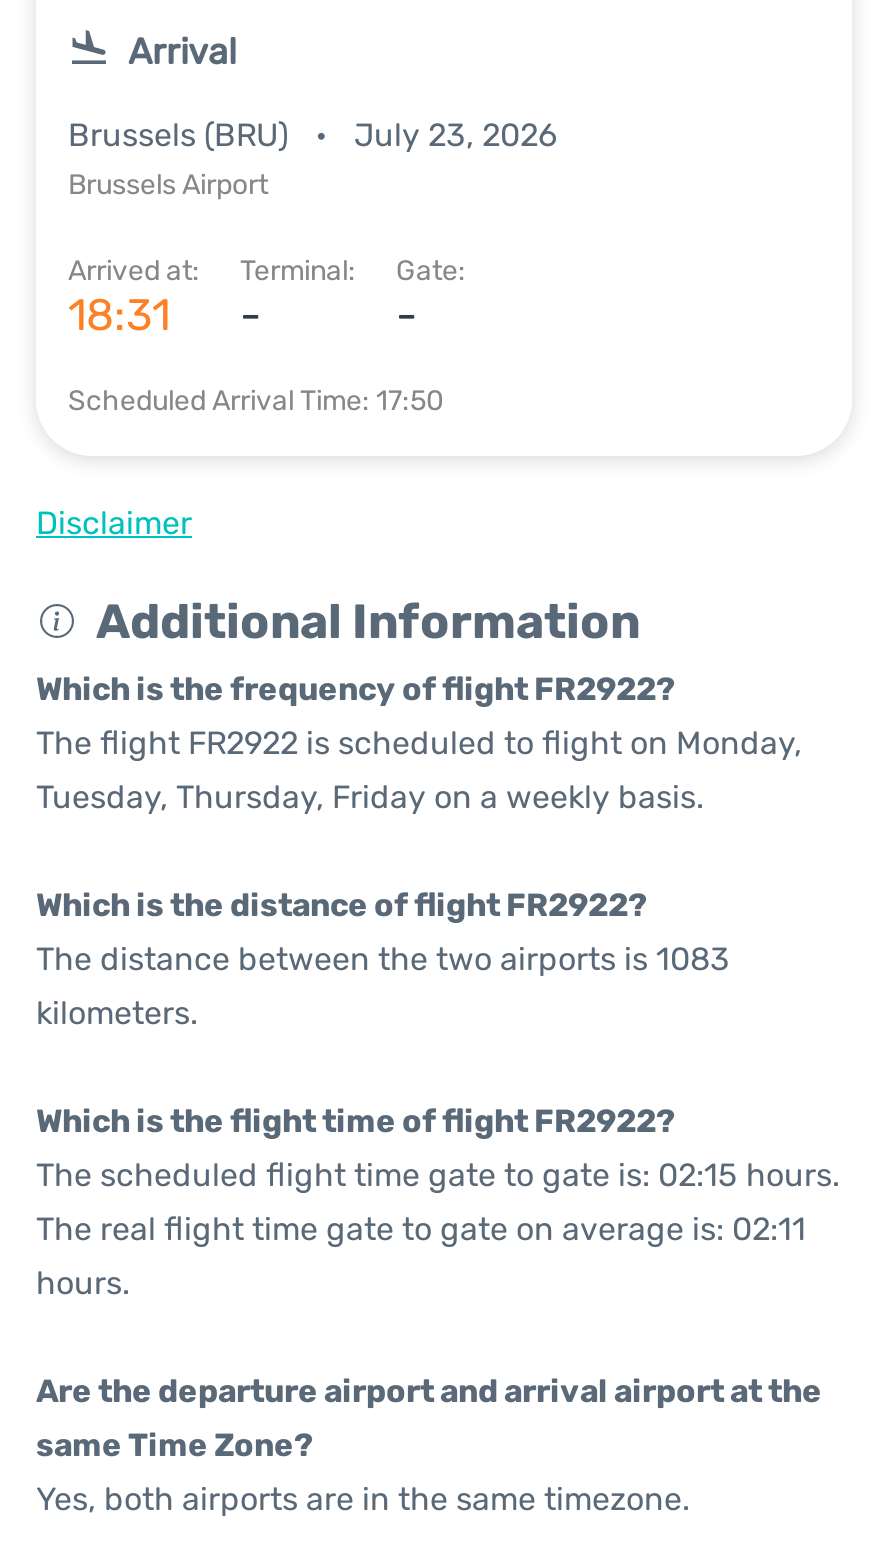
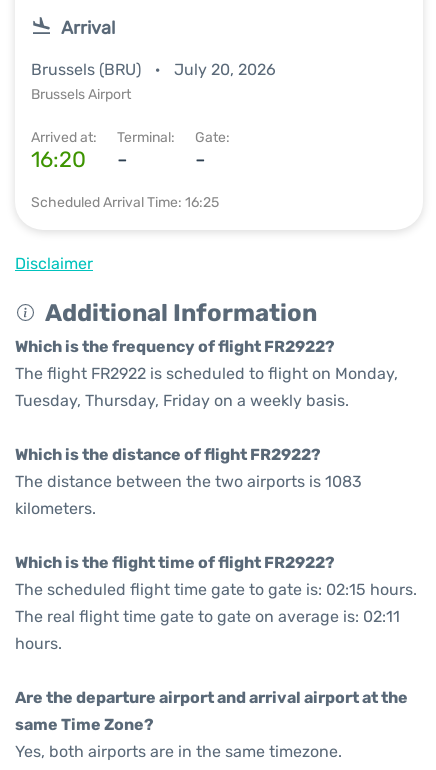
[68,116,558,154] Brussels (BRU) July 23, 2026 -> [31,60,276,79] Brussels (BRU) July 20, 2026
[68,288,170,342] 18:31 -> [31,146,86,173] 16:20
[68,384,444,418] Scheduled Arrival Time: 17:50 -> [31,194,219,211] Scheduled Arrival Time: 16:25

